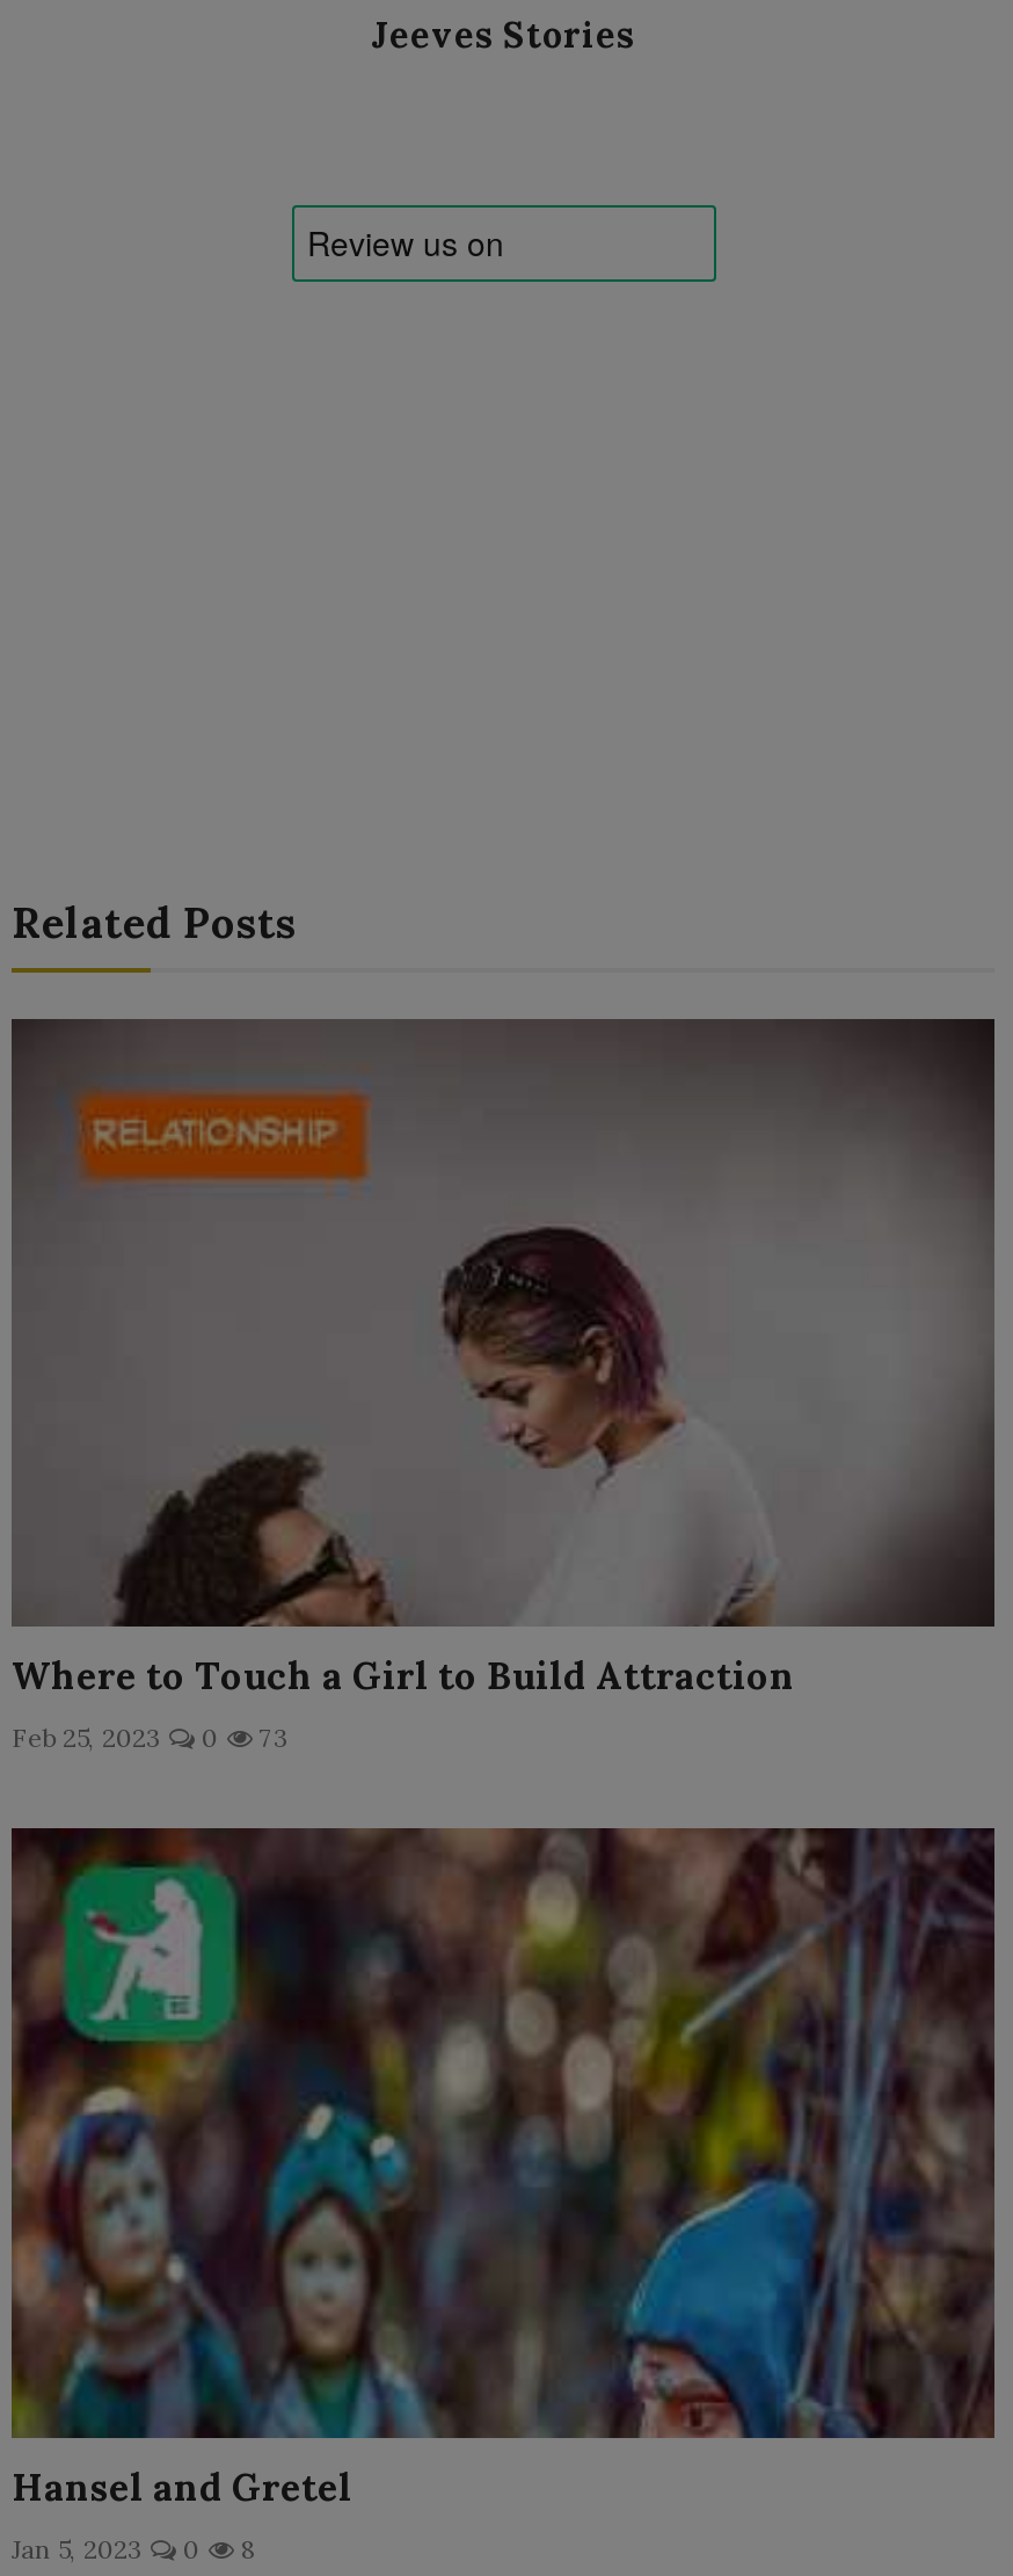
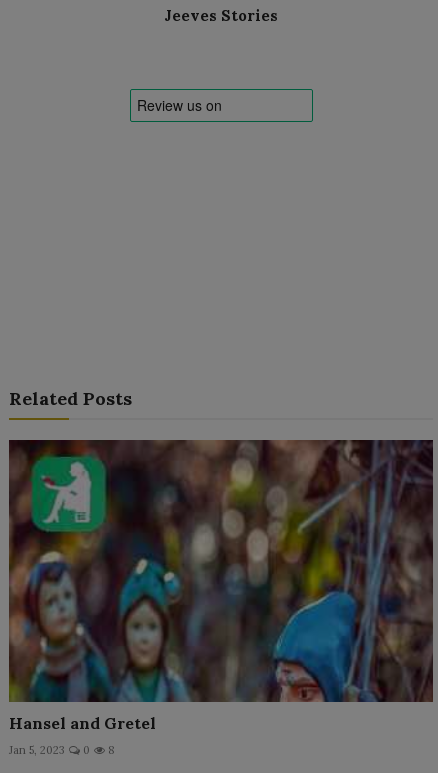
[12,1017,994,1755] [image] | Where to Touch a Girl to Build Attraction | Feb 25, 2023 | 0 | 73 -> none

